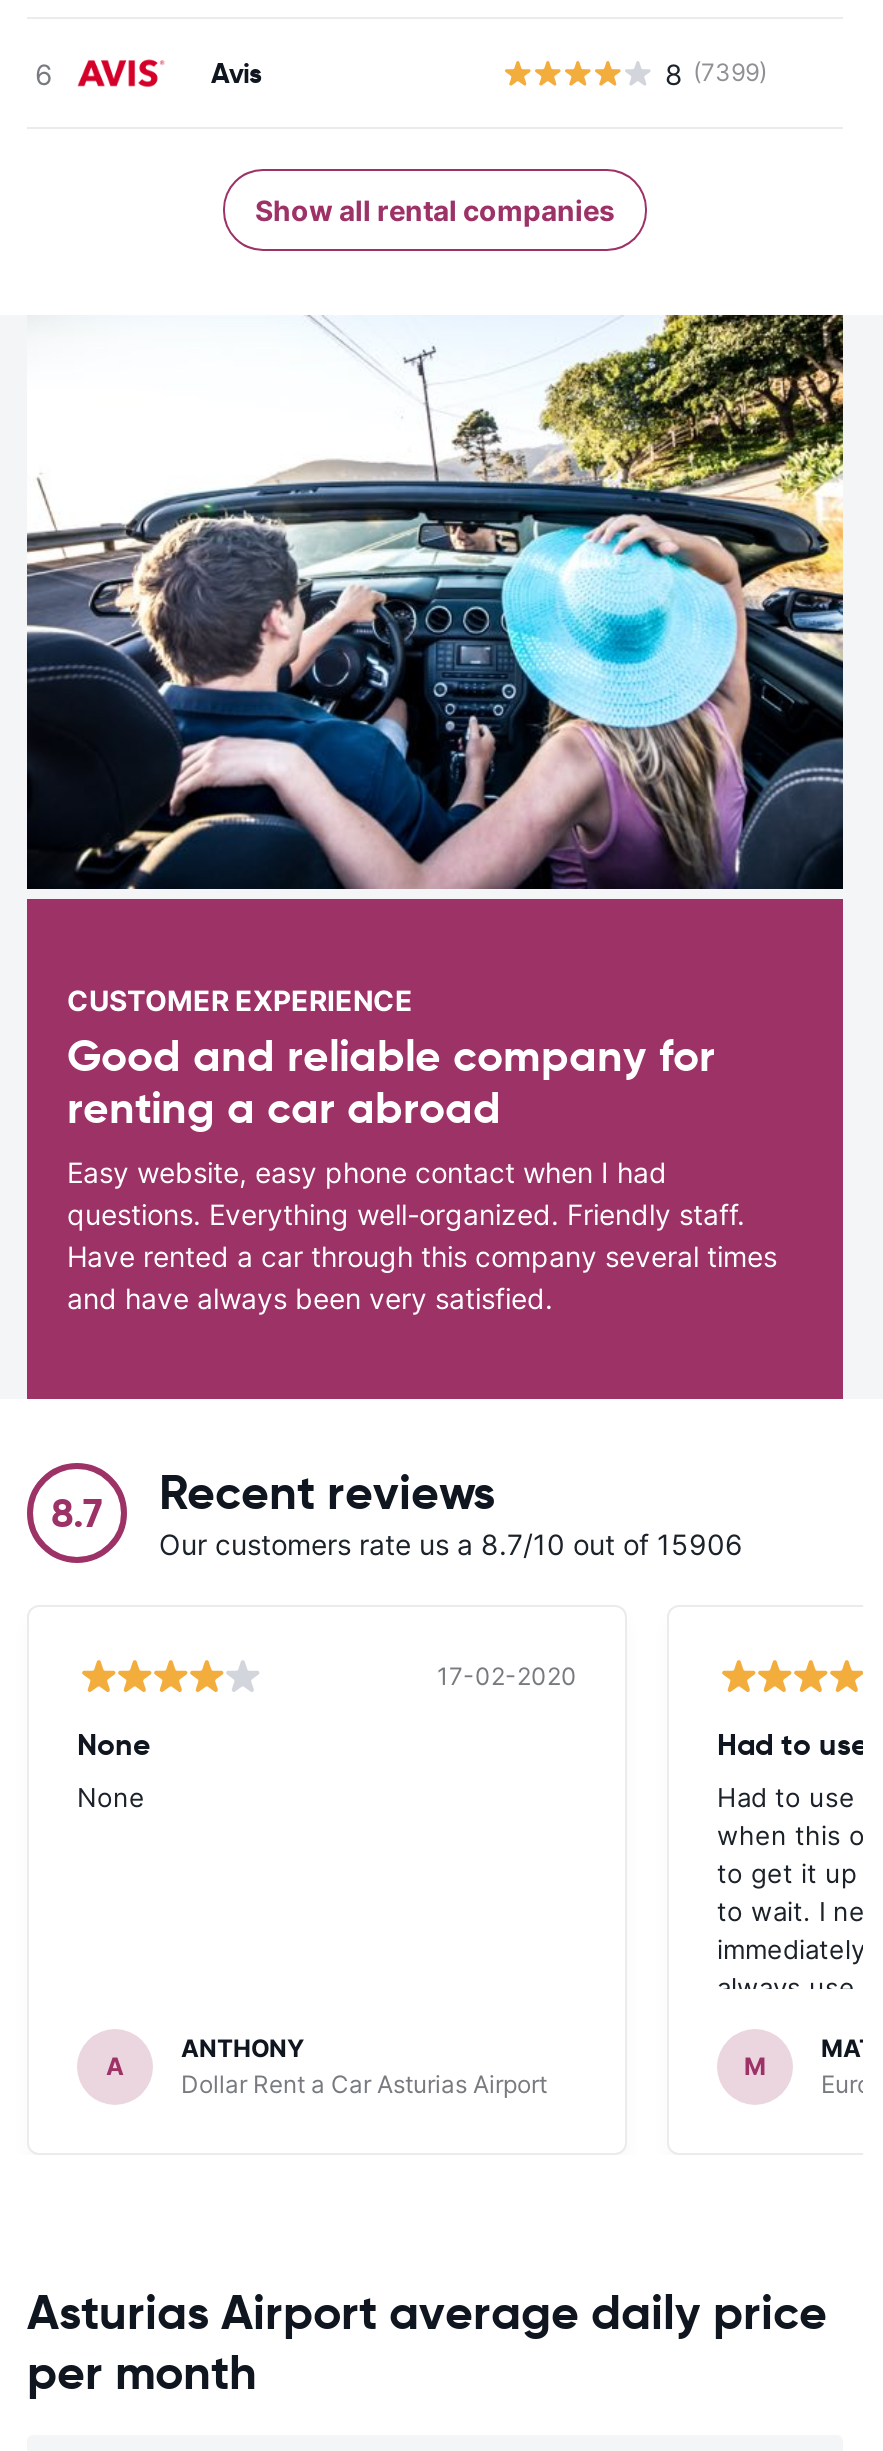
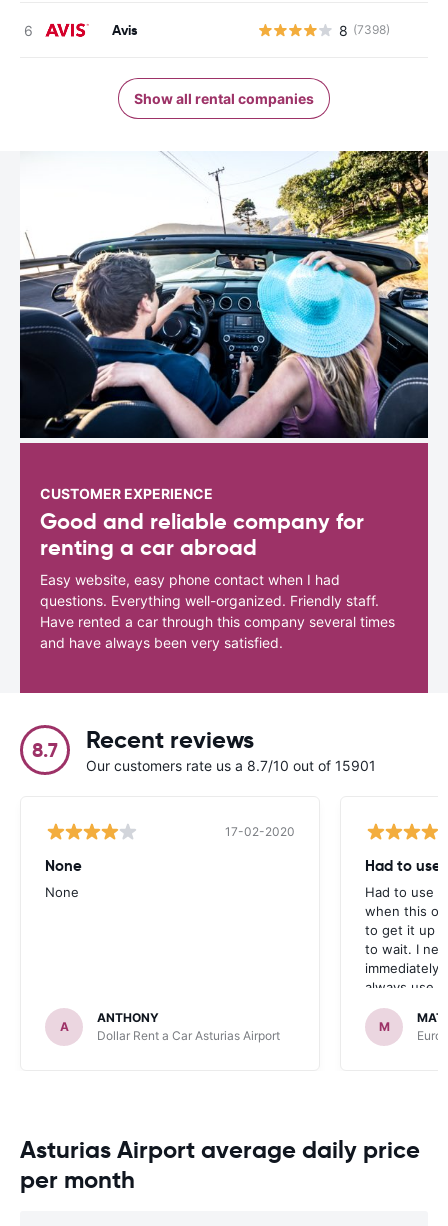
[665,56,767,90] 8 (7399) -> [339,21,390,38] 8 (7398)
[159,1527,743,1561] Our customers rate us a 8.7/10 out of 15906 -> [86,757,376,774] Our customers rate us a 8.7/10 out of 15901

